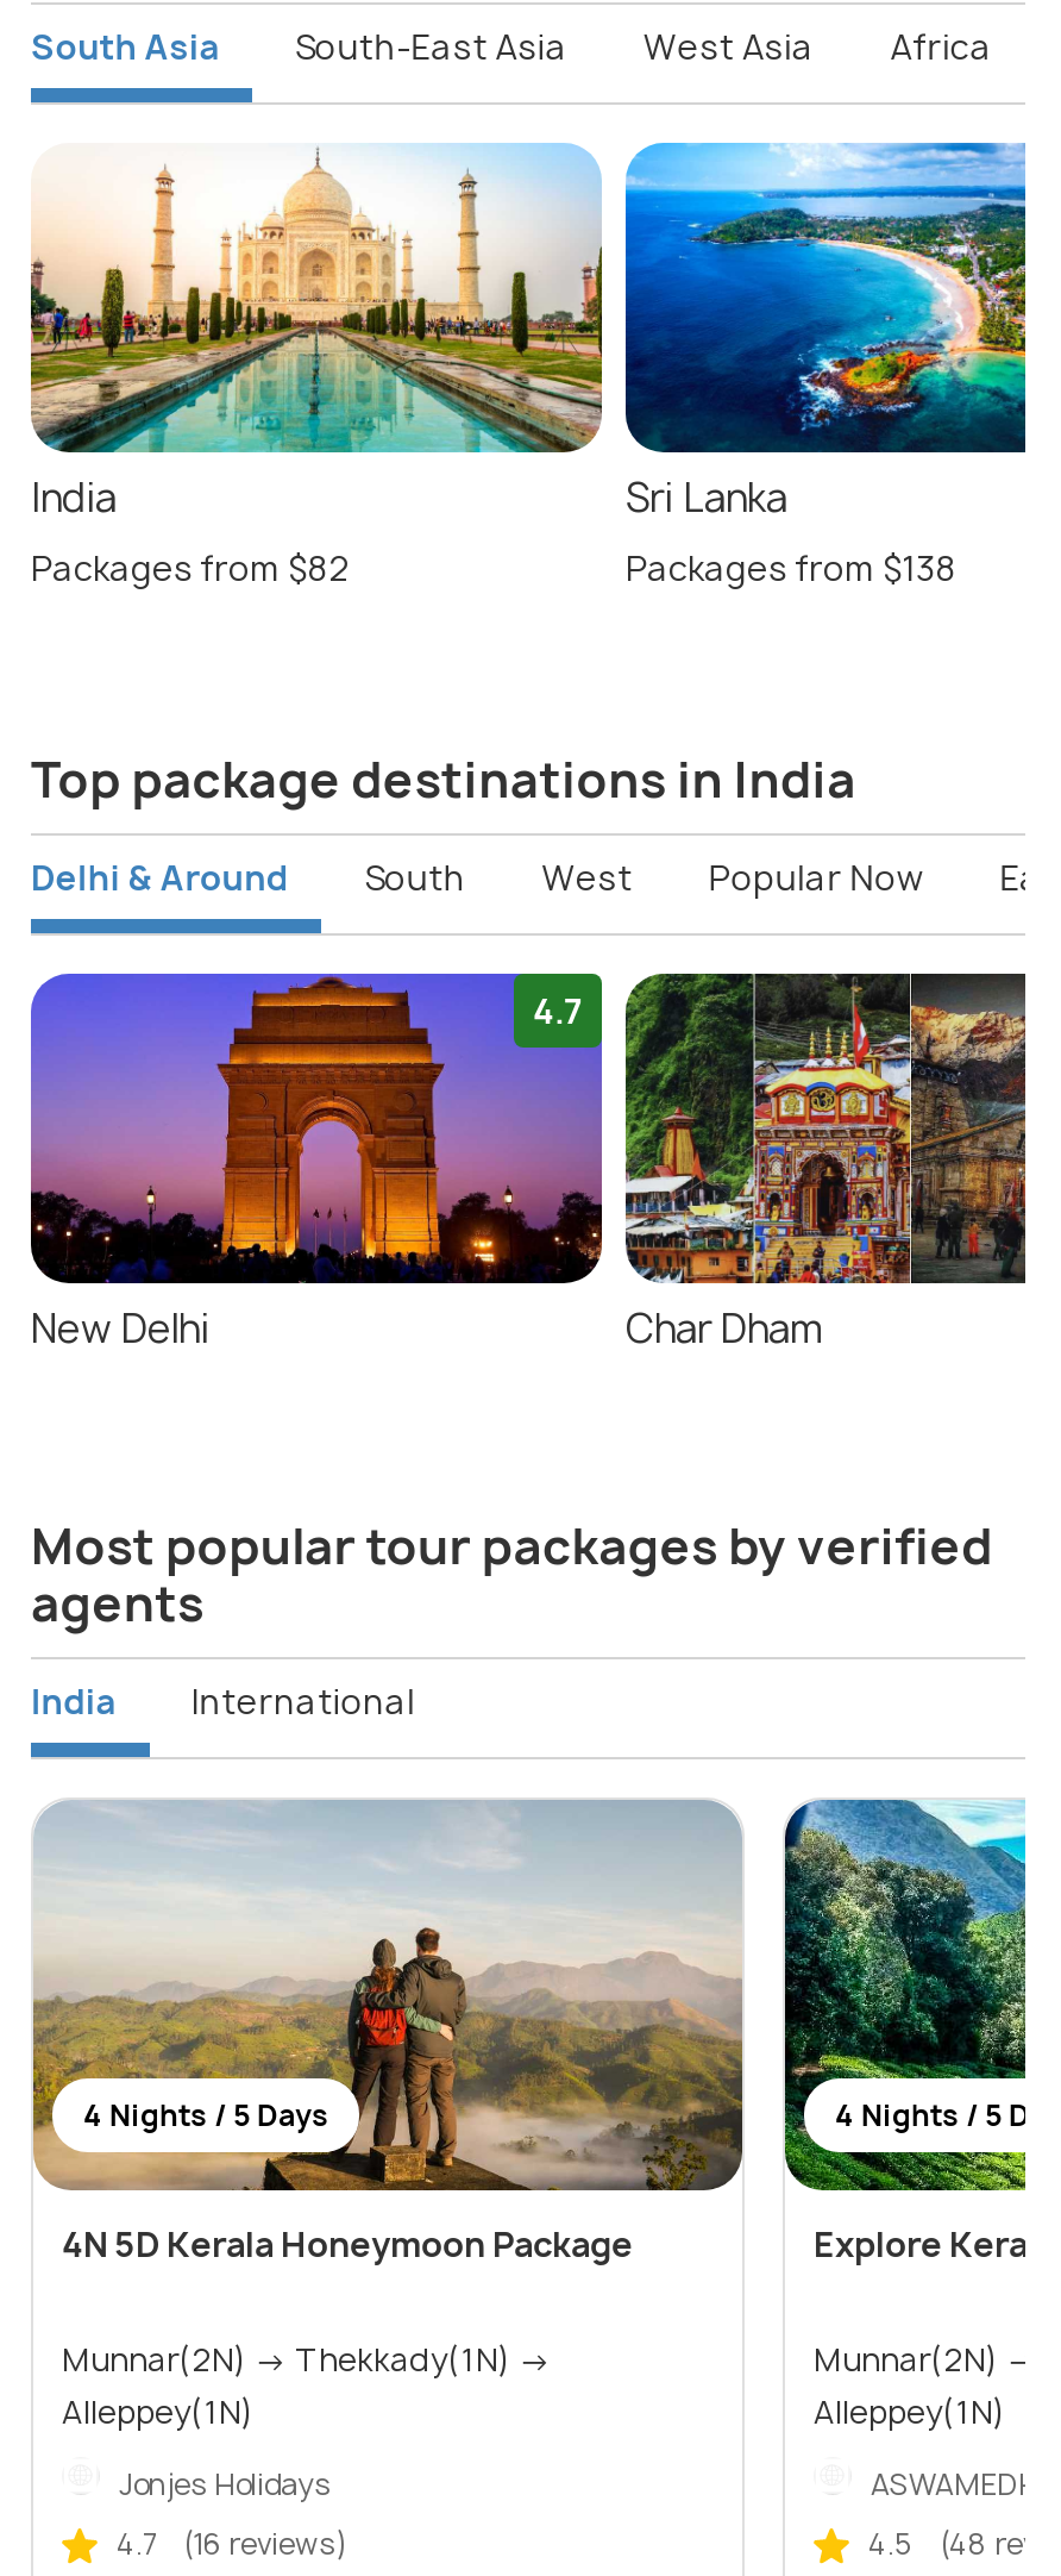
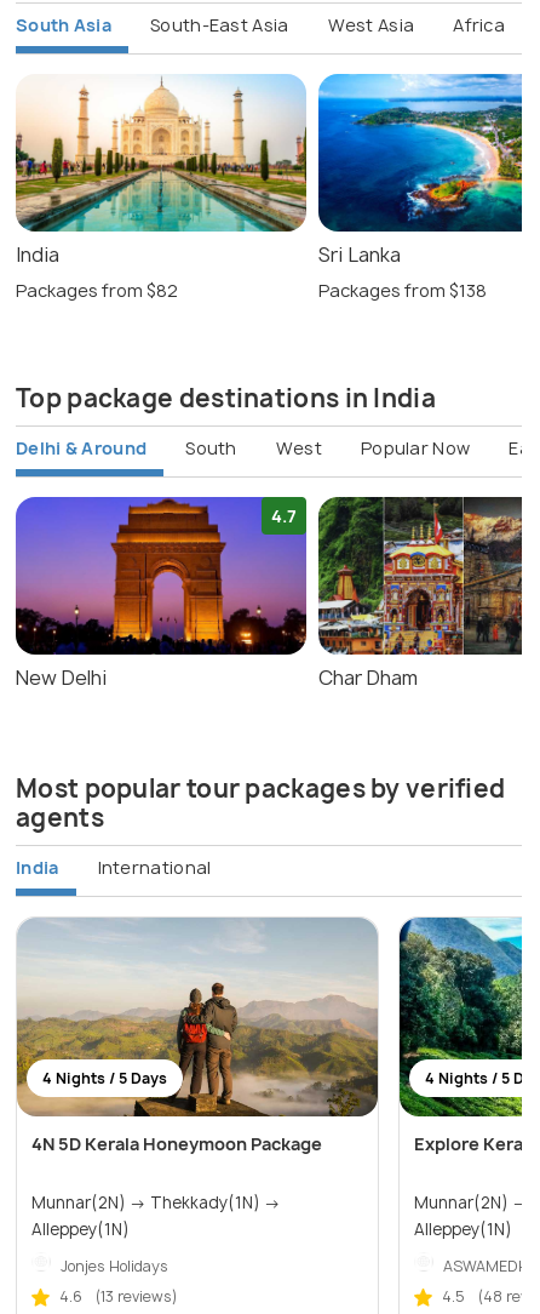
[117,2524,347,2564] 4.7 (16 reviews) -> [59,1286,178,1307] 4.6 (13 reviews)

